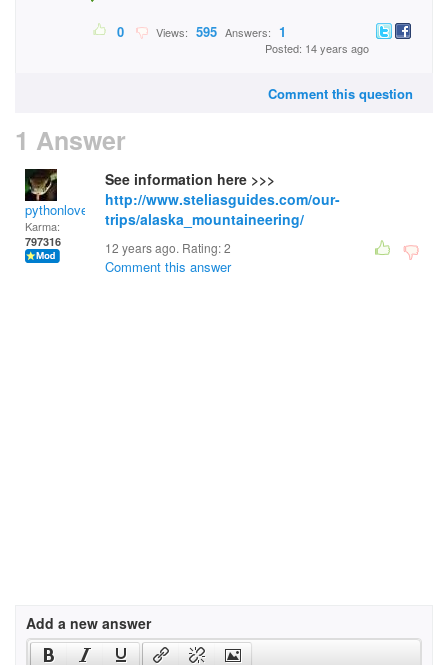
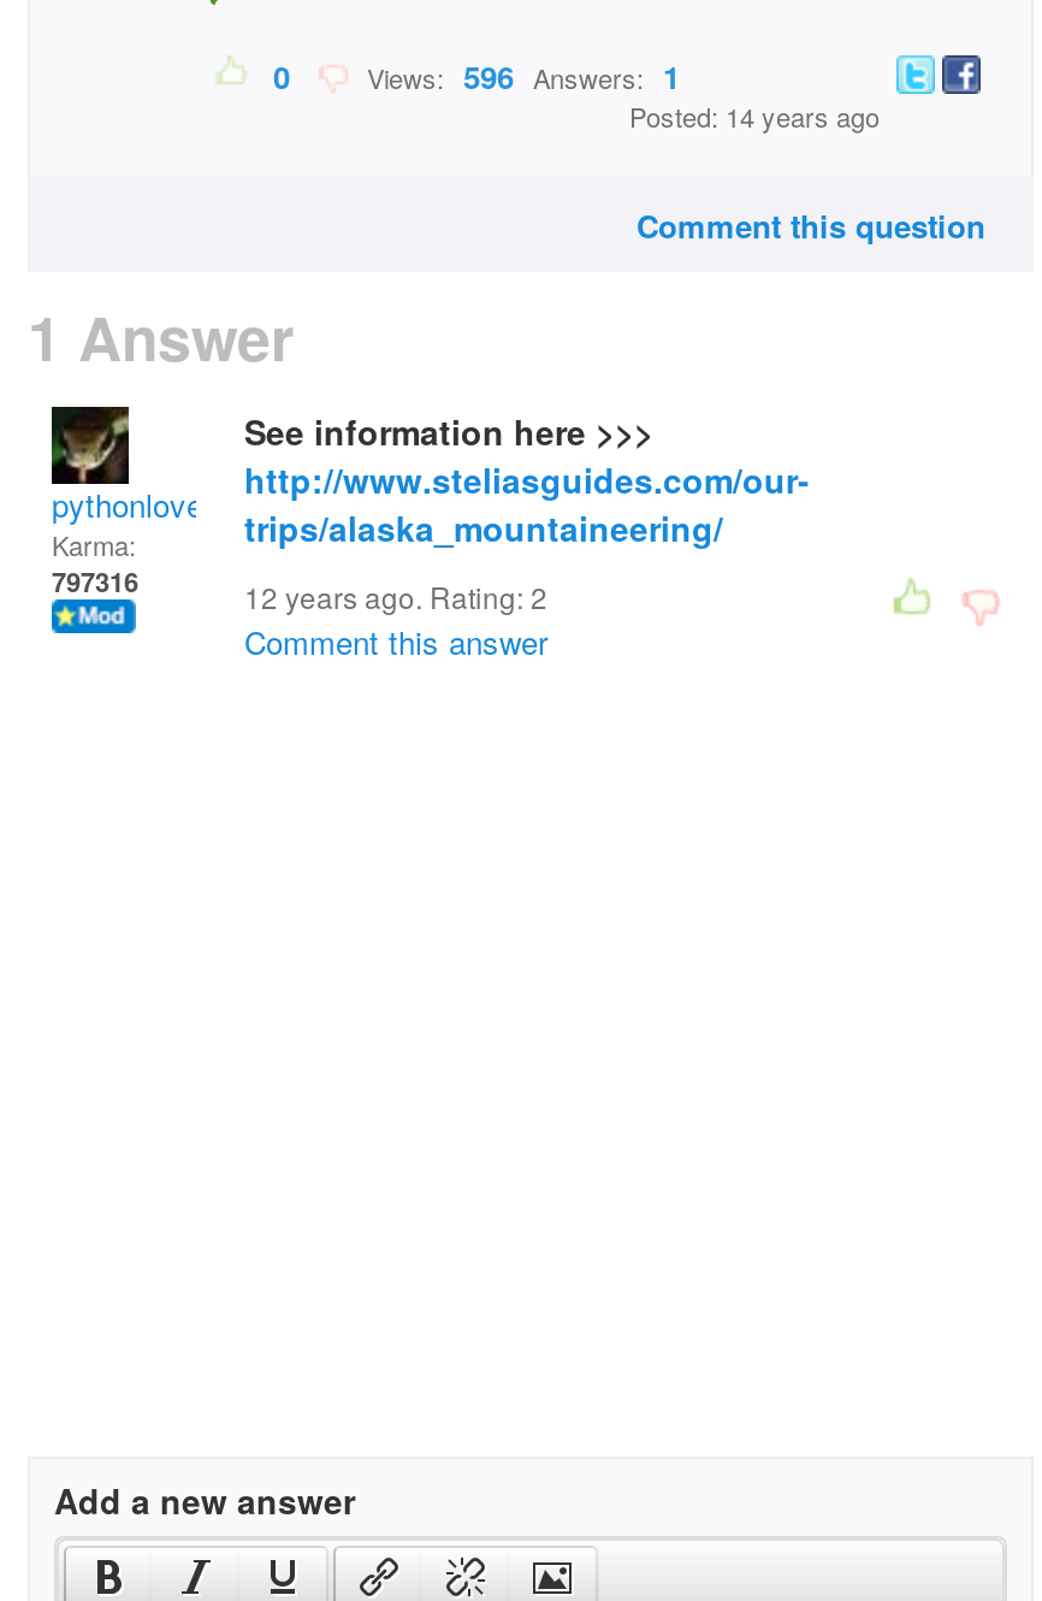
[150,22,286,41] Views: 595 Answers: 1 -> [353,53,680,99] Views: 596 Answers: 1

